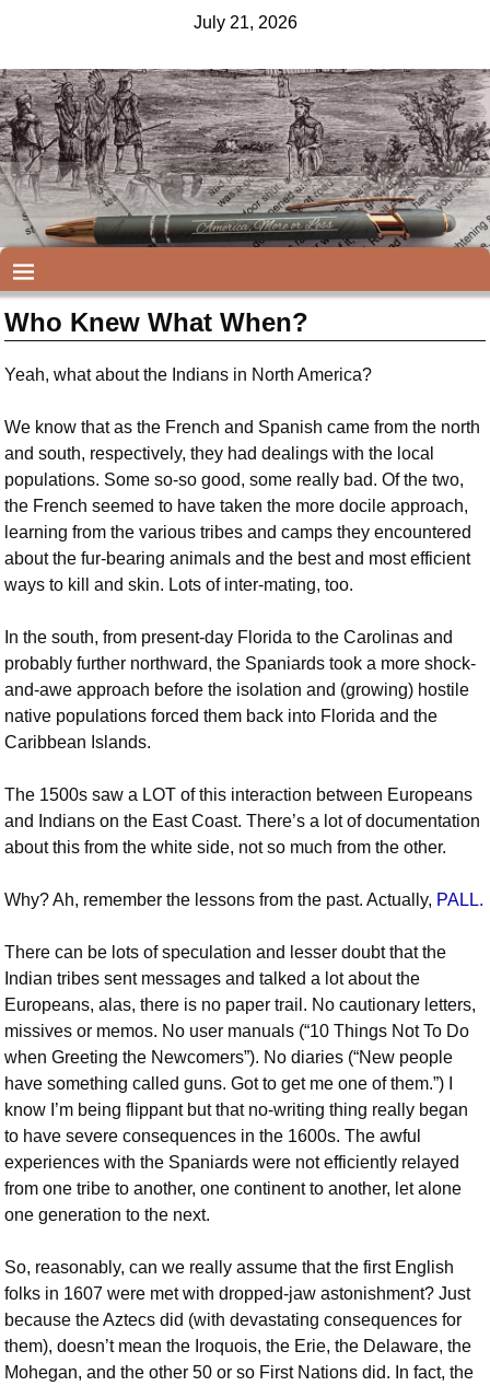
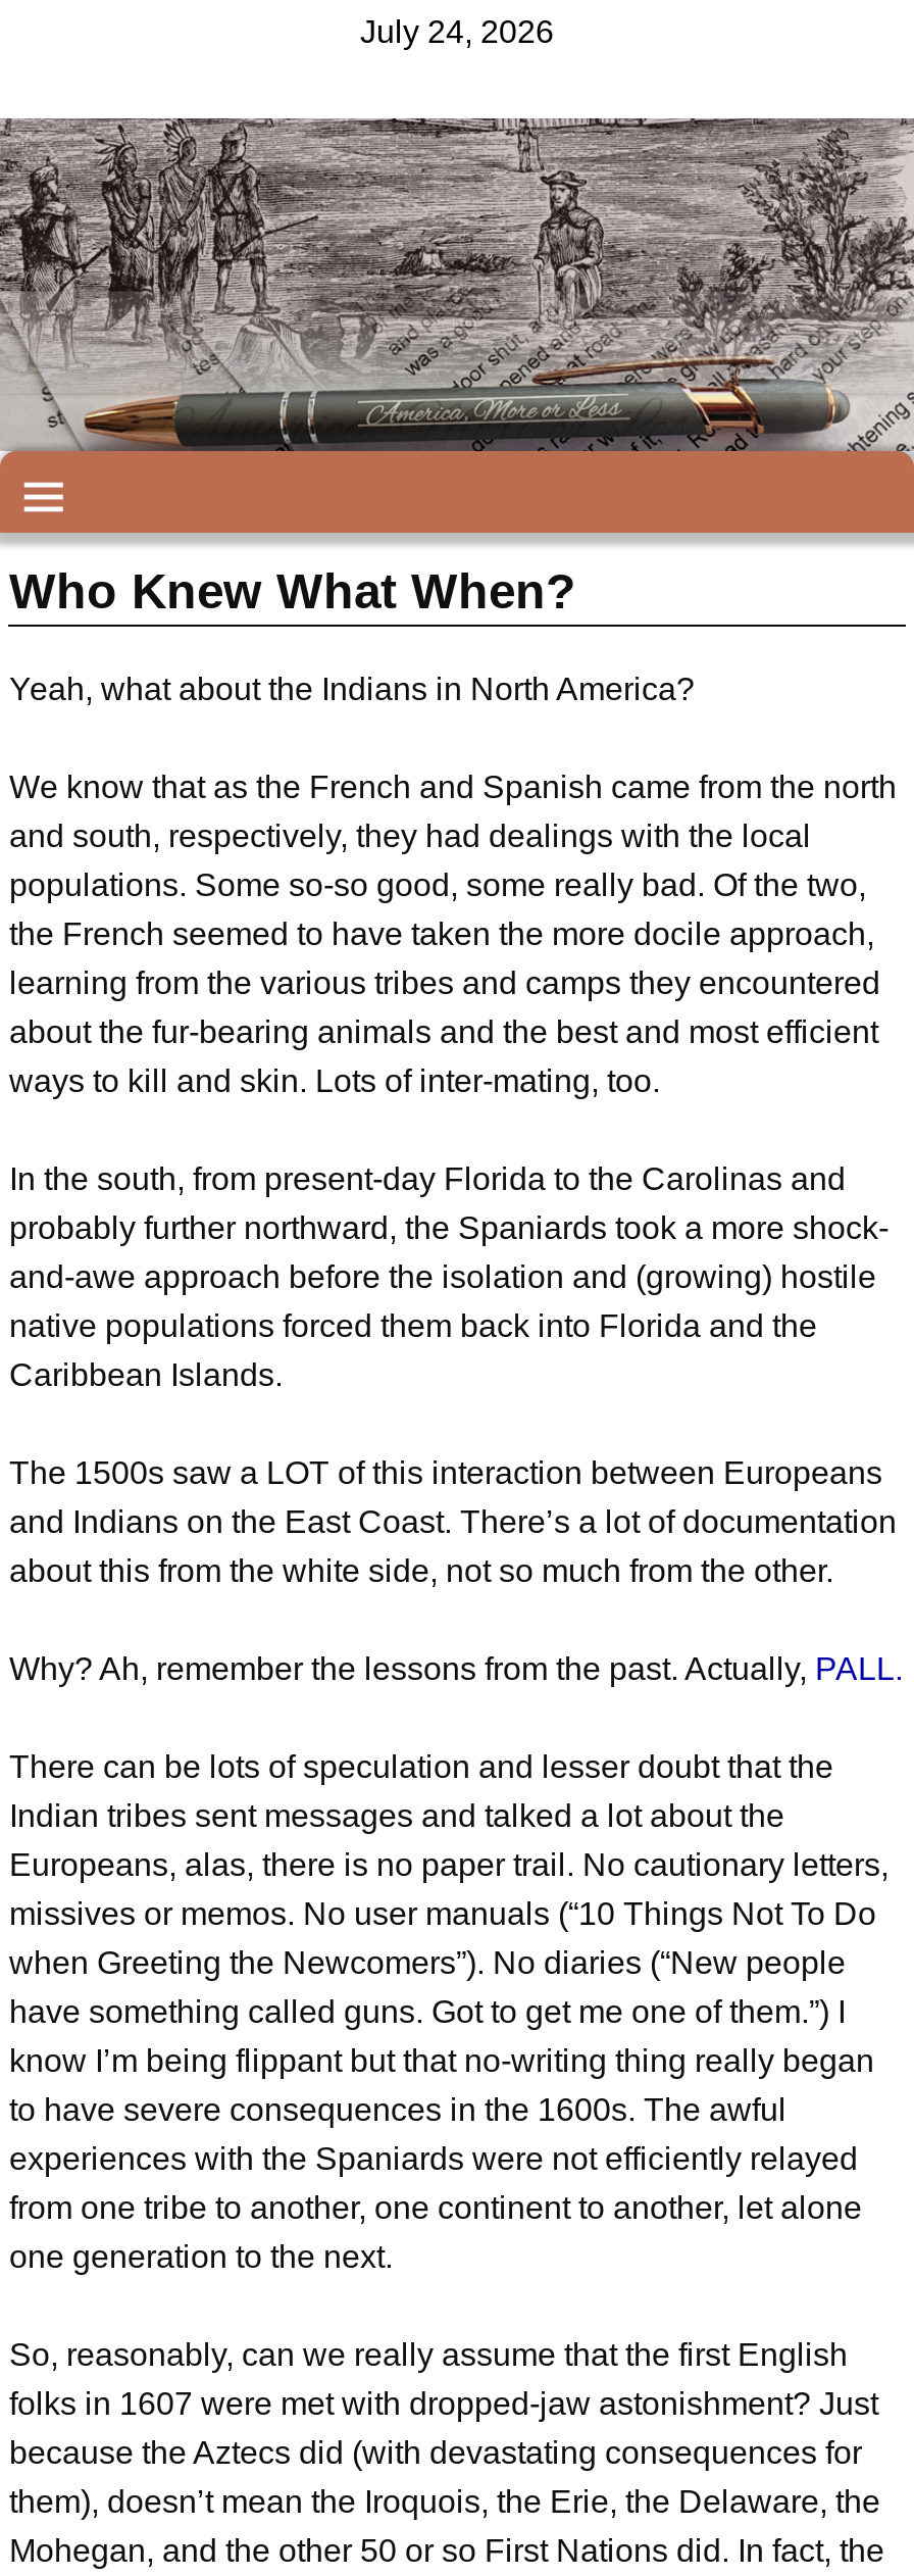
[193,13,297,32] July 21, 2026 -> [360,14,554,49] July 24, 2026

